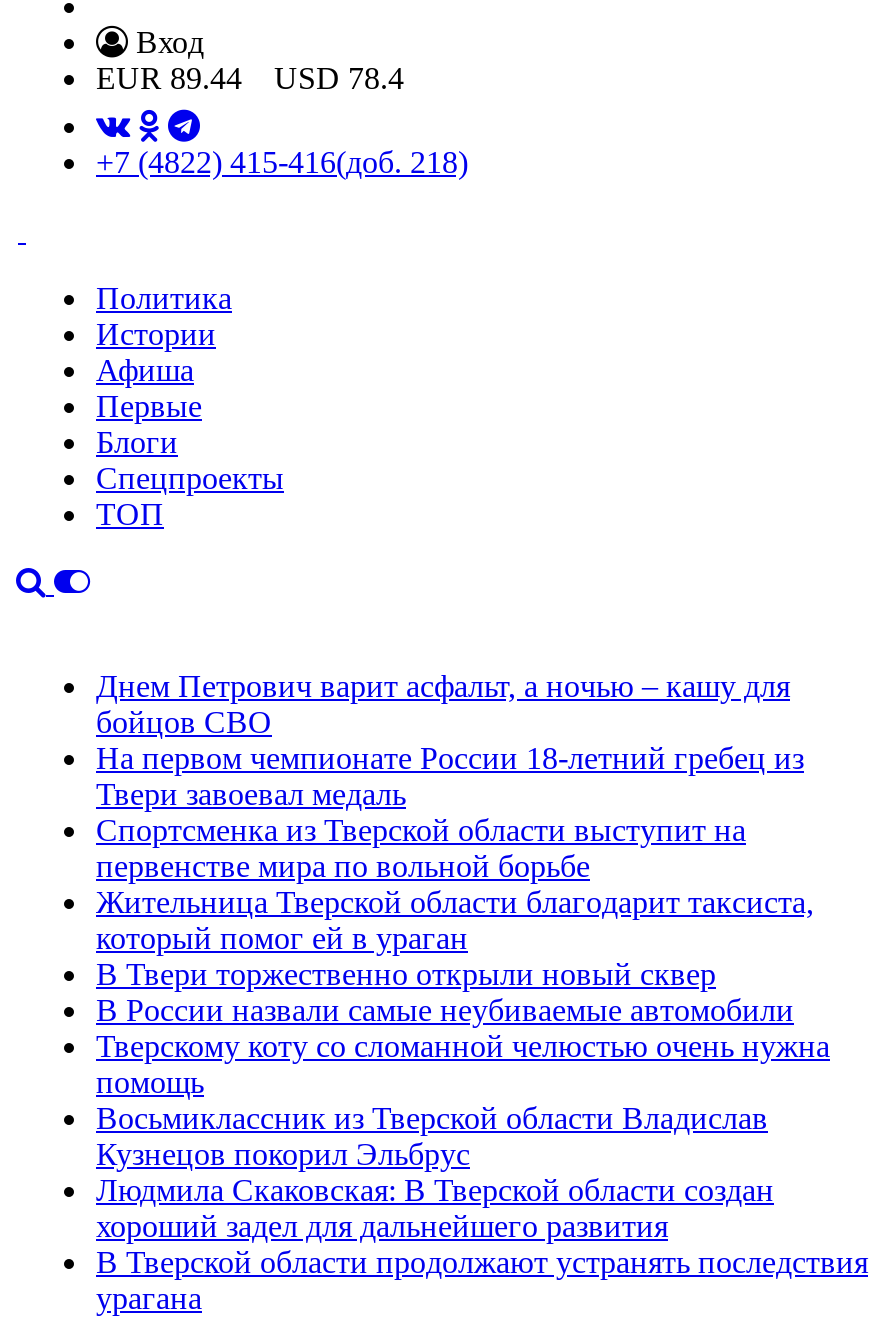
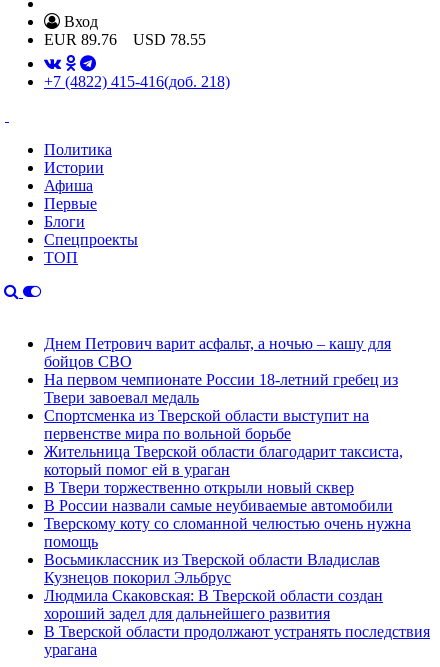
[96,61,404,95] EUR 89.44 USD 78.4 -> [44,31,206,48] EUR 89.76 USD 78.55

